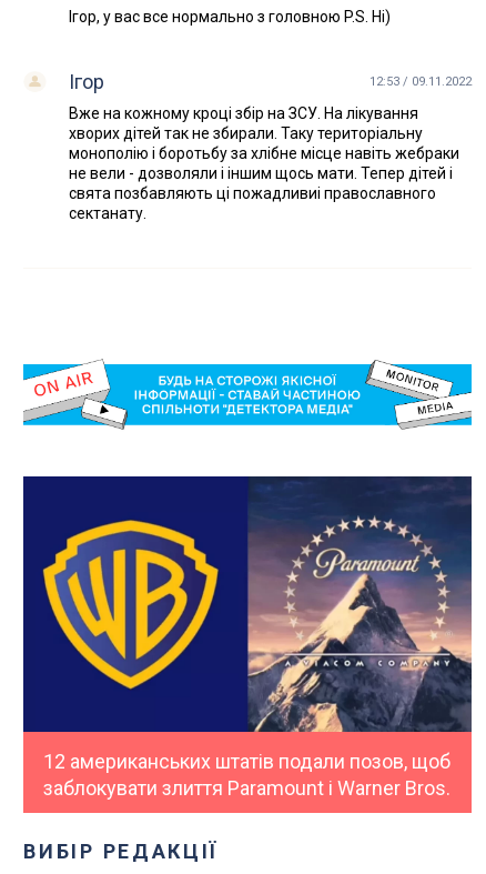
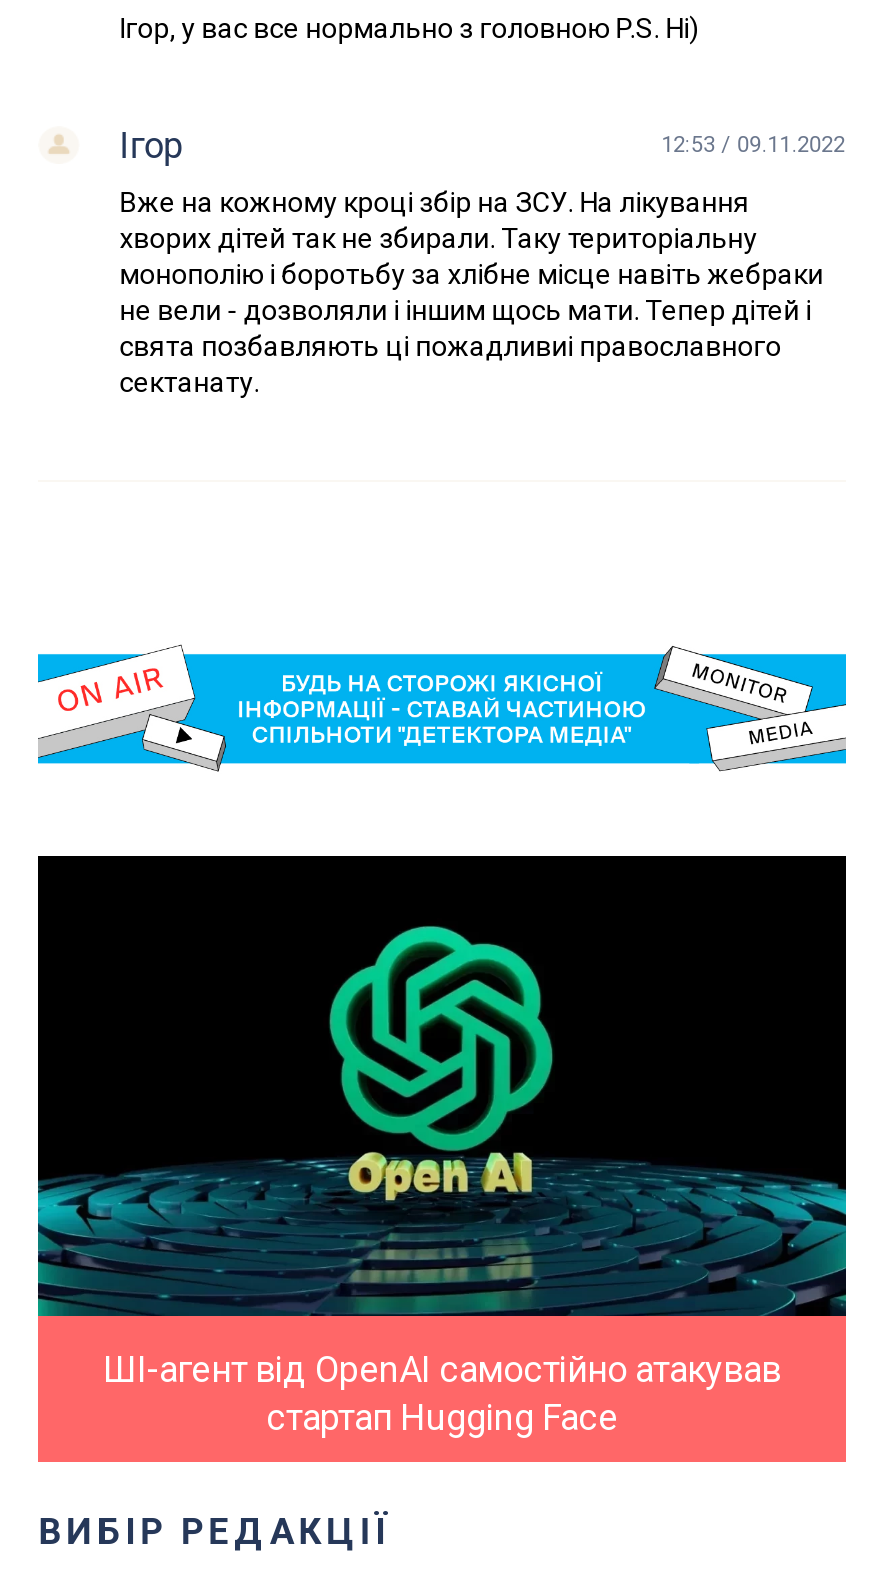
[22,475,473,800] [image] | 12 американських штатів подали позов, щоб | заблокувати злиття Paramount і Warner Bros. -> [36,854,848,1438] [image] | ШІ-агент від OpenAI самостійно атакував | стартап Hugging Face

